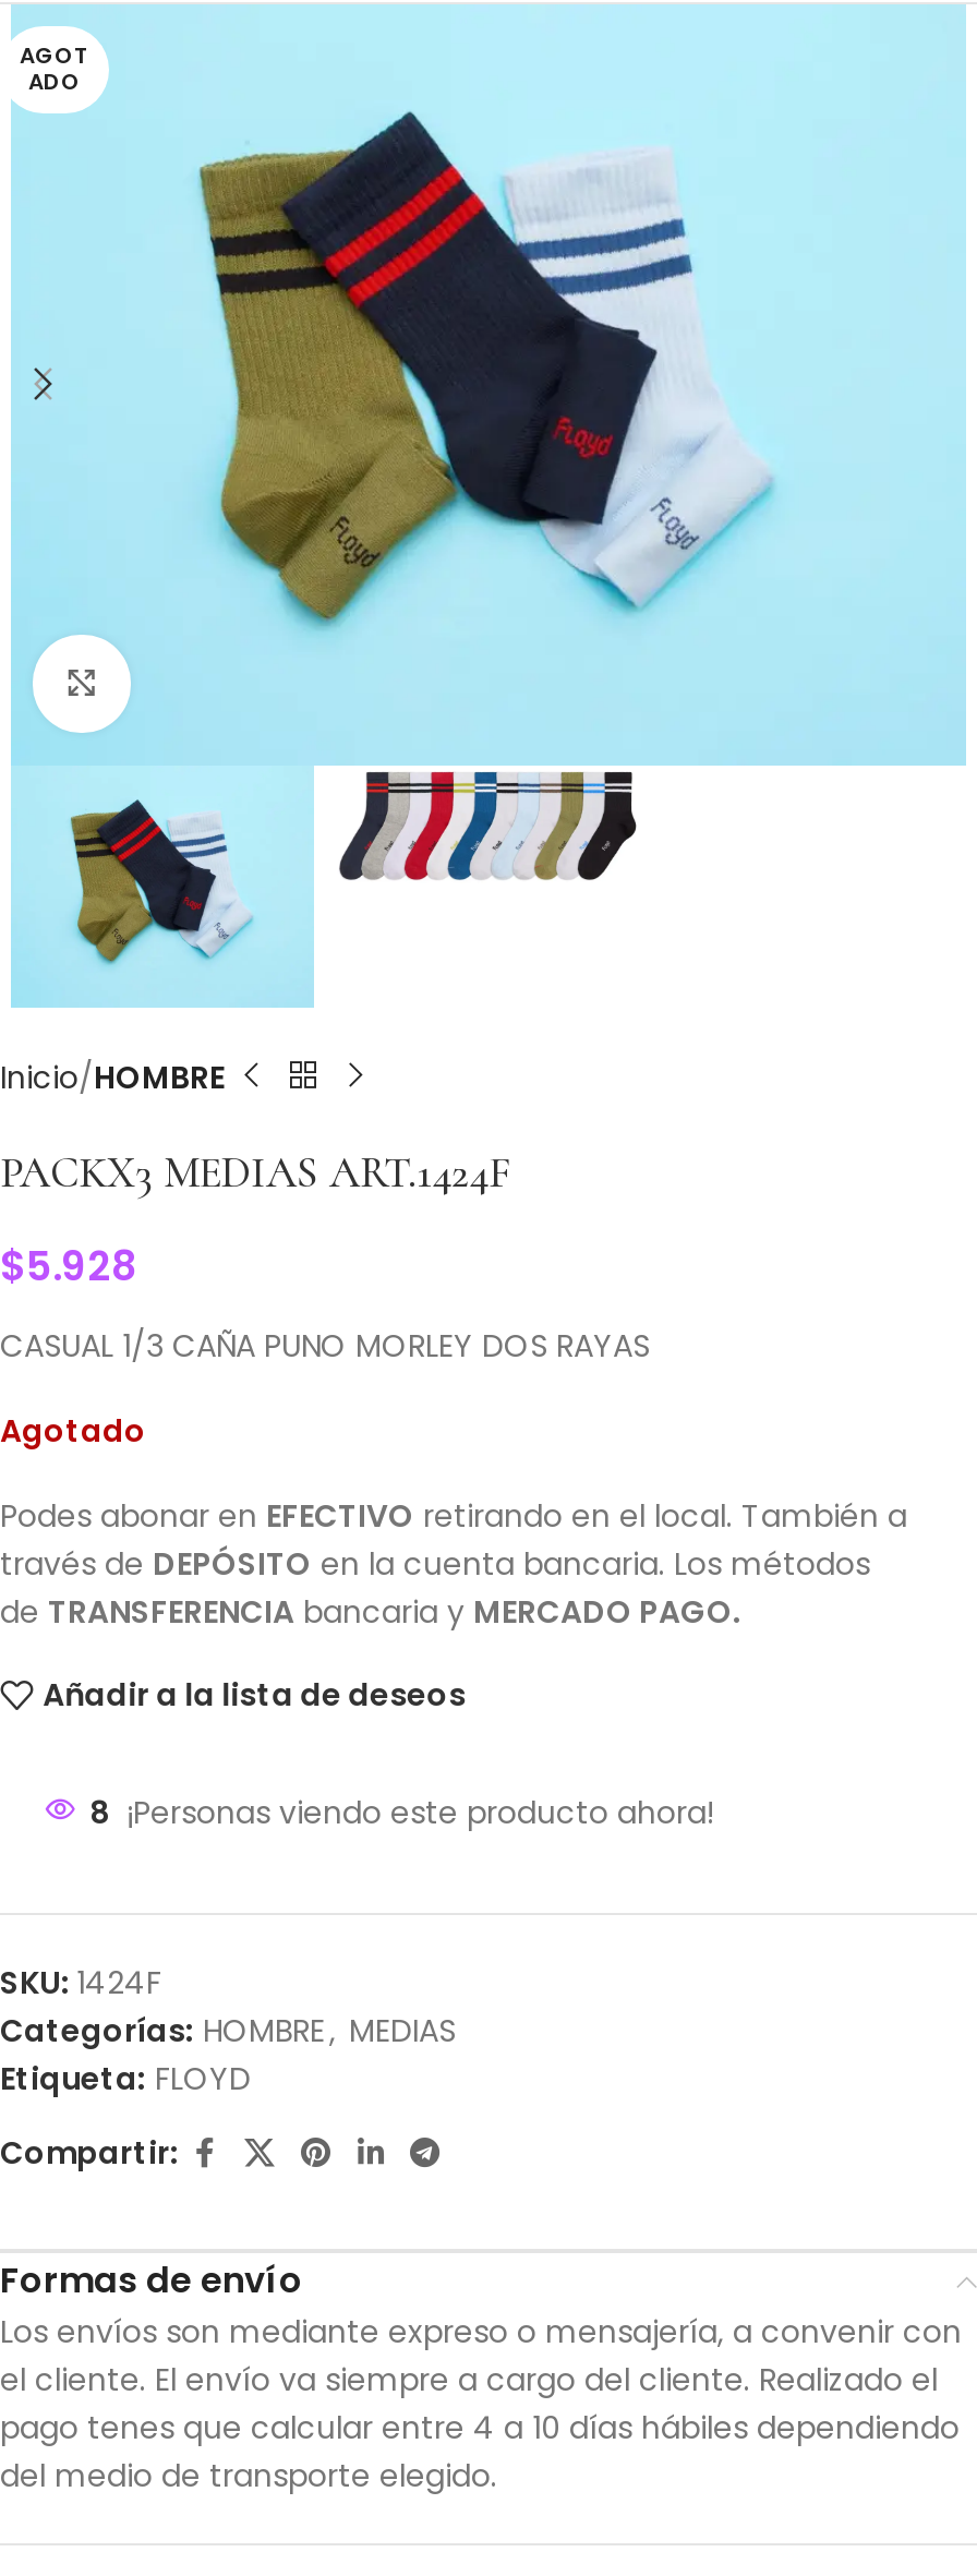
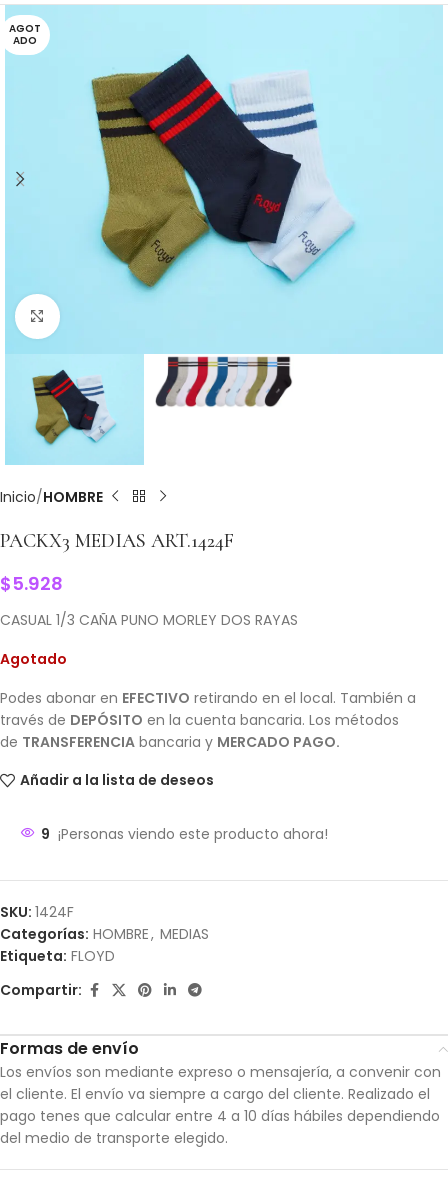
[89,1790,715,1834] 8 ¡Personas viendo este producto ahora! -> [41,824,328,844] 9 ¡Personas viendo este producto ahora!

